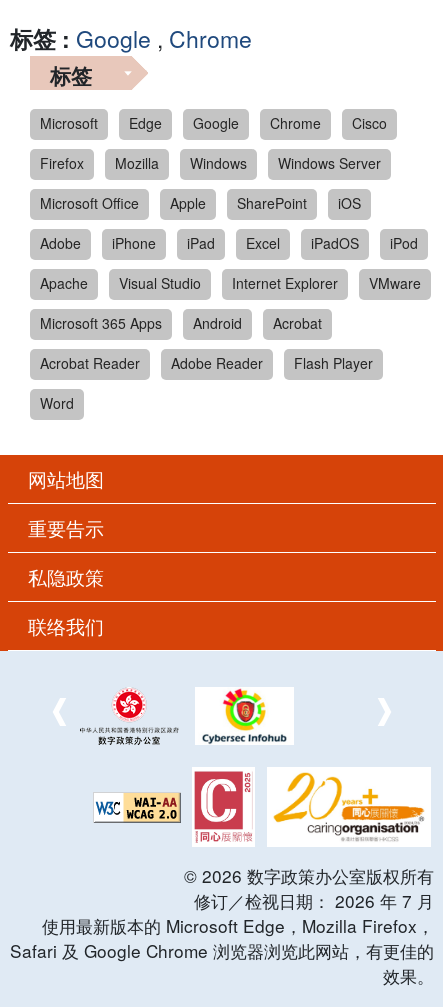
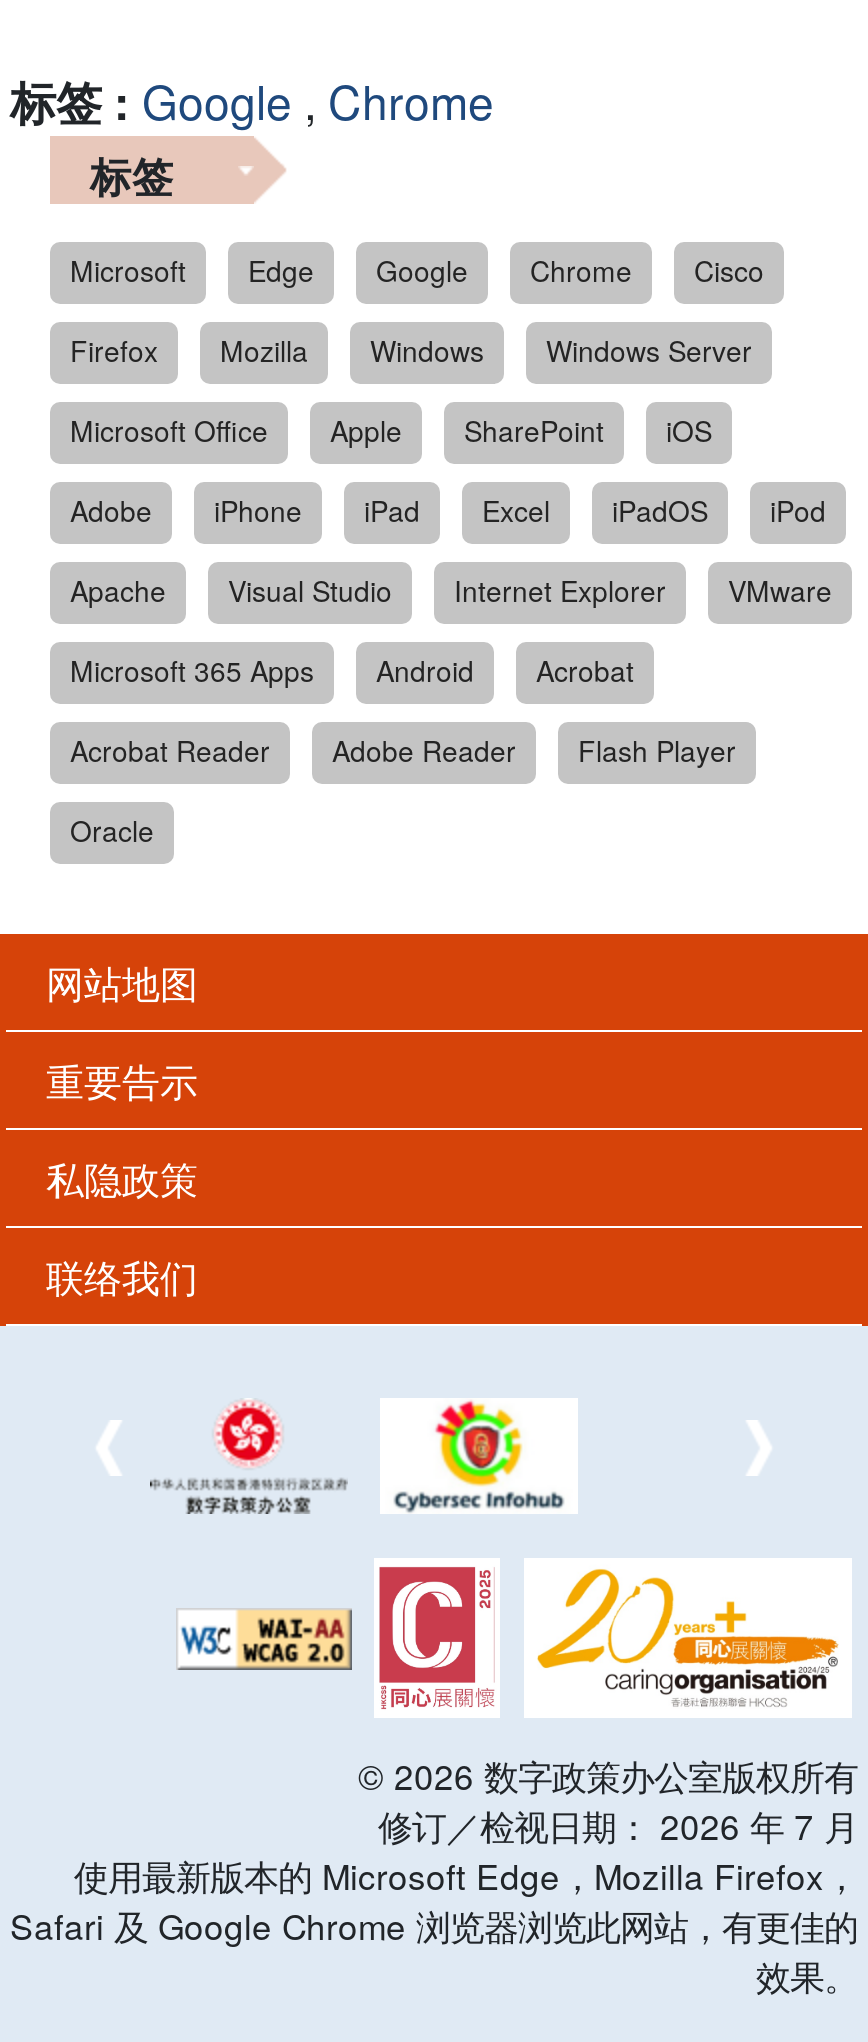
[40,393,74,413] Word -> [70,811,154,851] Oracle

